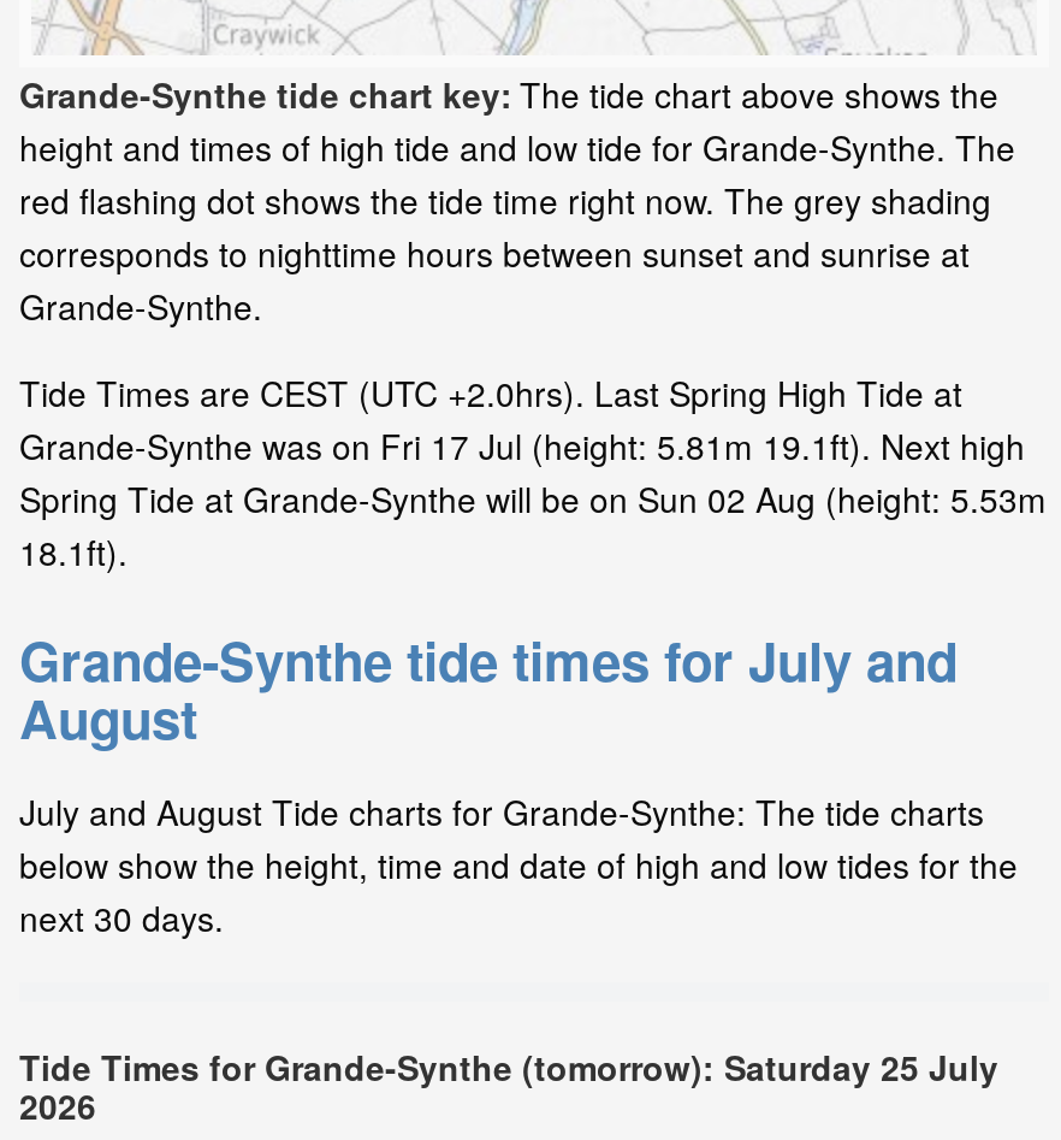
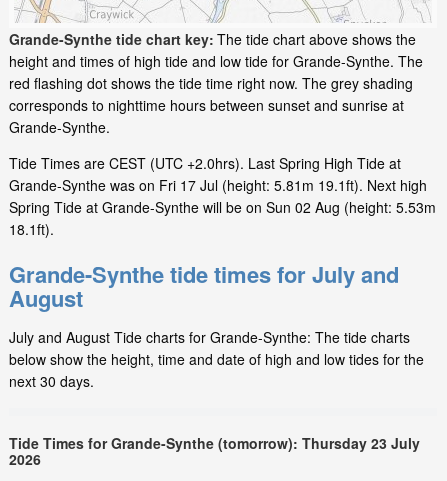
[19,1042,998,1090] Tide Times for Grande-Synthe (tomorrow): Saturday 25 July -> [9,433,420,453] Tide Times for Grande-Synthe (tomorrow): Thursday 23 July

